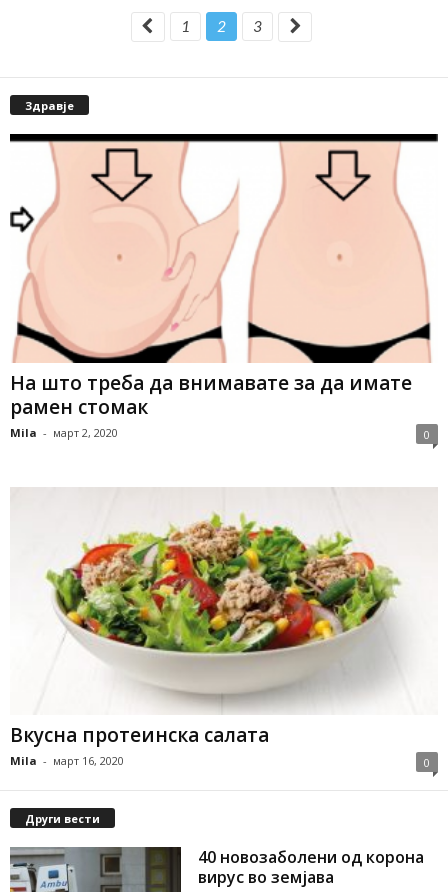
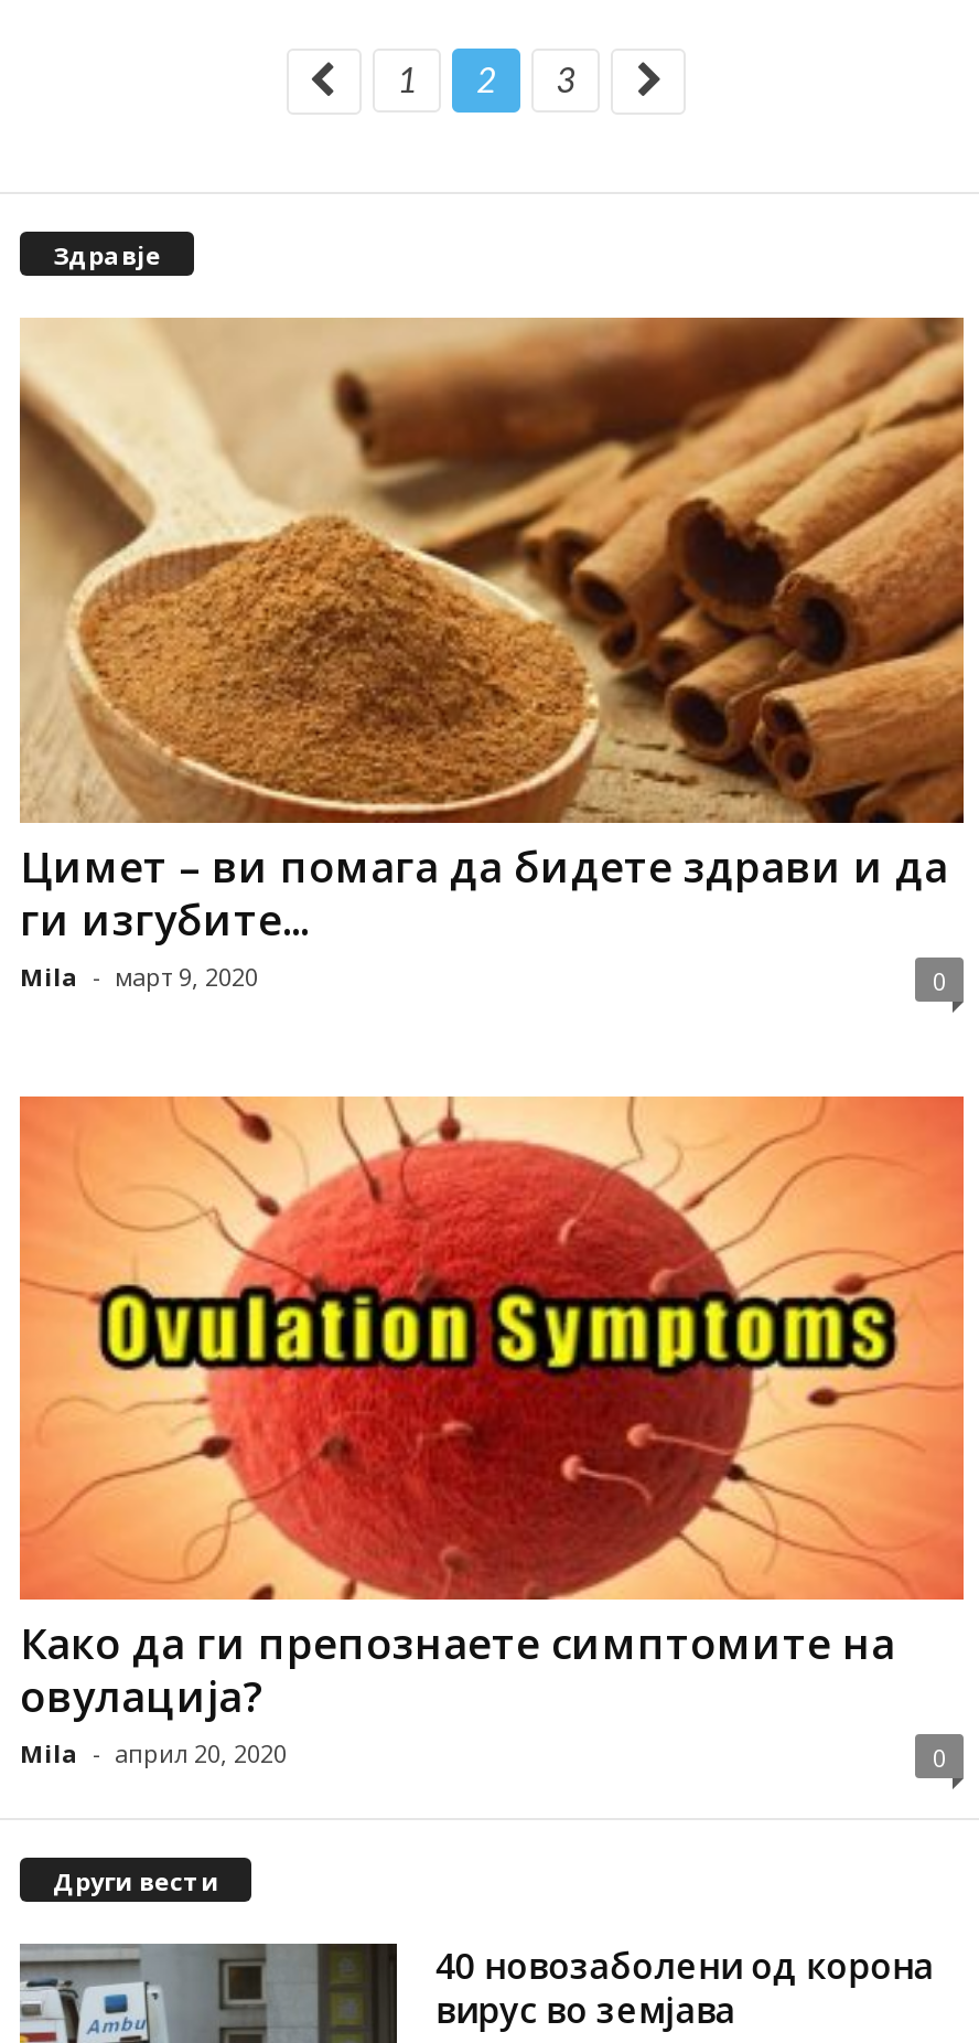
[9,133,439,440] [image] | На што треба да внимавате за да имате | рамен стомак | Mila - март 2, 2020 -> [18,315,966,992] [image] | Цимет – ви помага да бидете здрави и да | ги изгубите... | Mila - март 9, 2020
[10,487,438,768] [image] | Вкусна протеинска салата | Mila - март 16, 2020 -> [18,1094,966,1769] [image] | Како да ги препознаете симптомите на | овулација? | Mila - април 20, 2020

